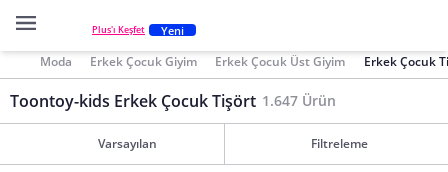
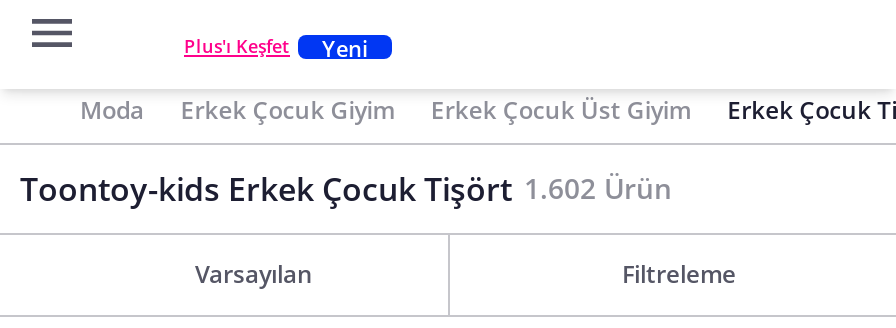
[10,90,336,112] Toontoy-kids Erkek Çocuk Tişört 1.647 Ürün -> [20,167,672,211] Toontoy-kids Erkek Çocuk Tişört 1.602 Ürün

